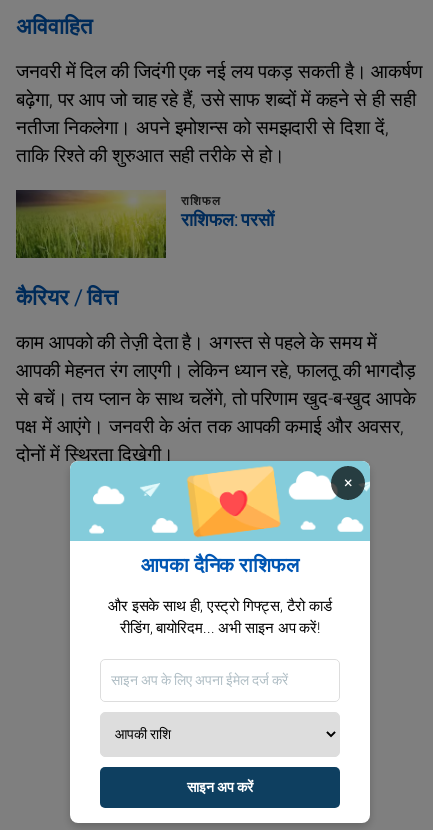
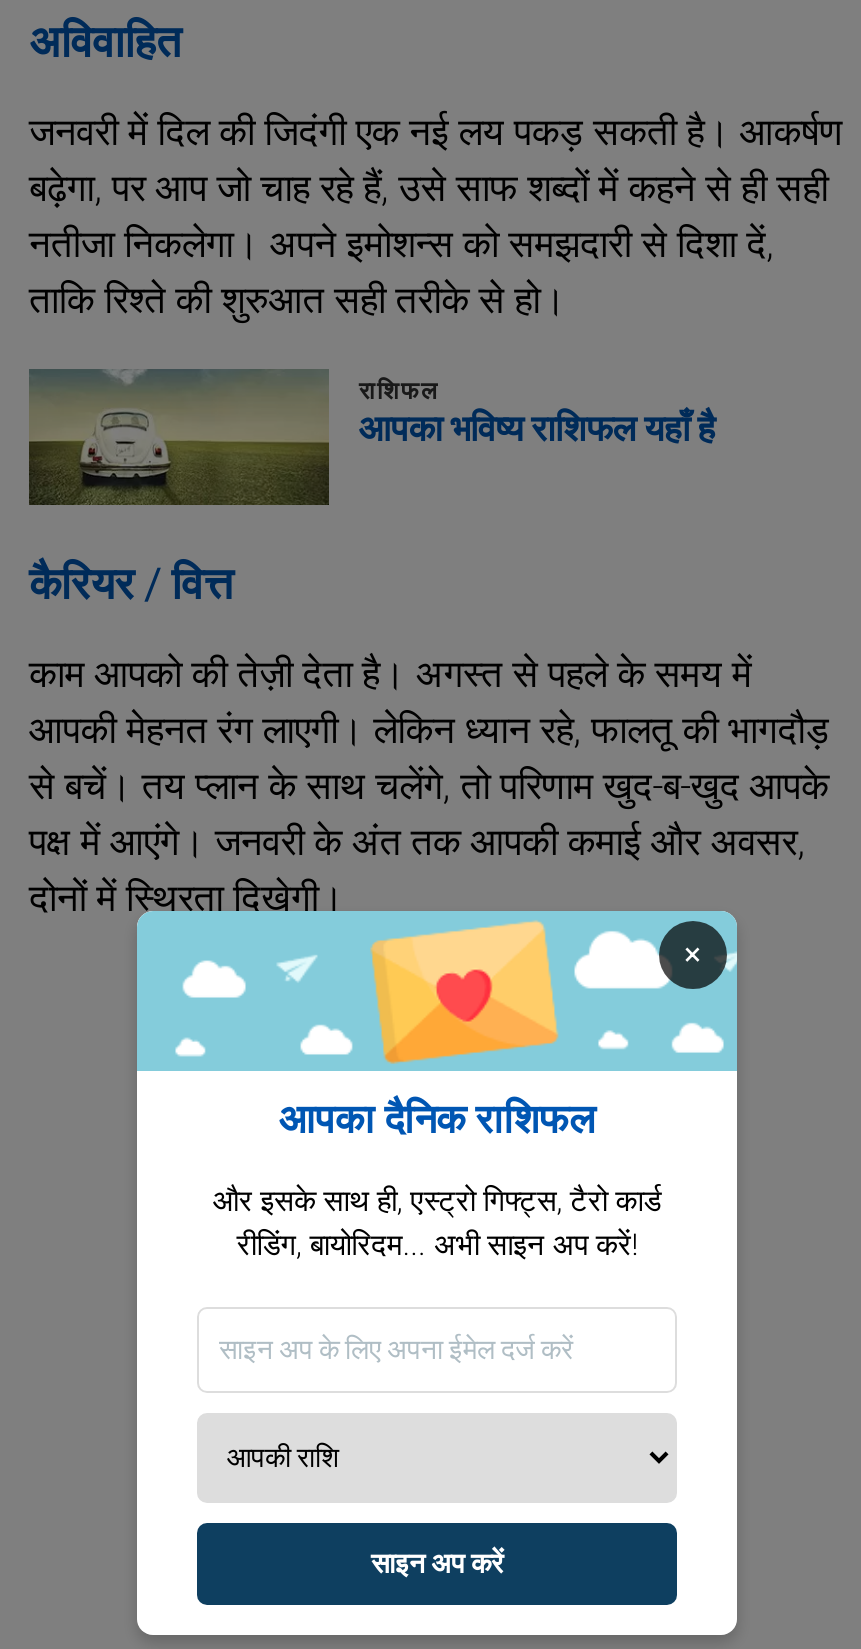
[16,190,274,258] [image] | राशिफल: परसों -> [31,369,715,503] [image] | आपका भविष्य राशिफल यहाँ है

